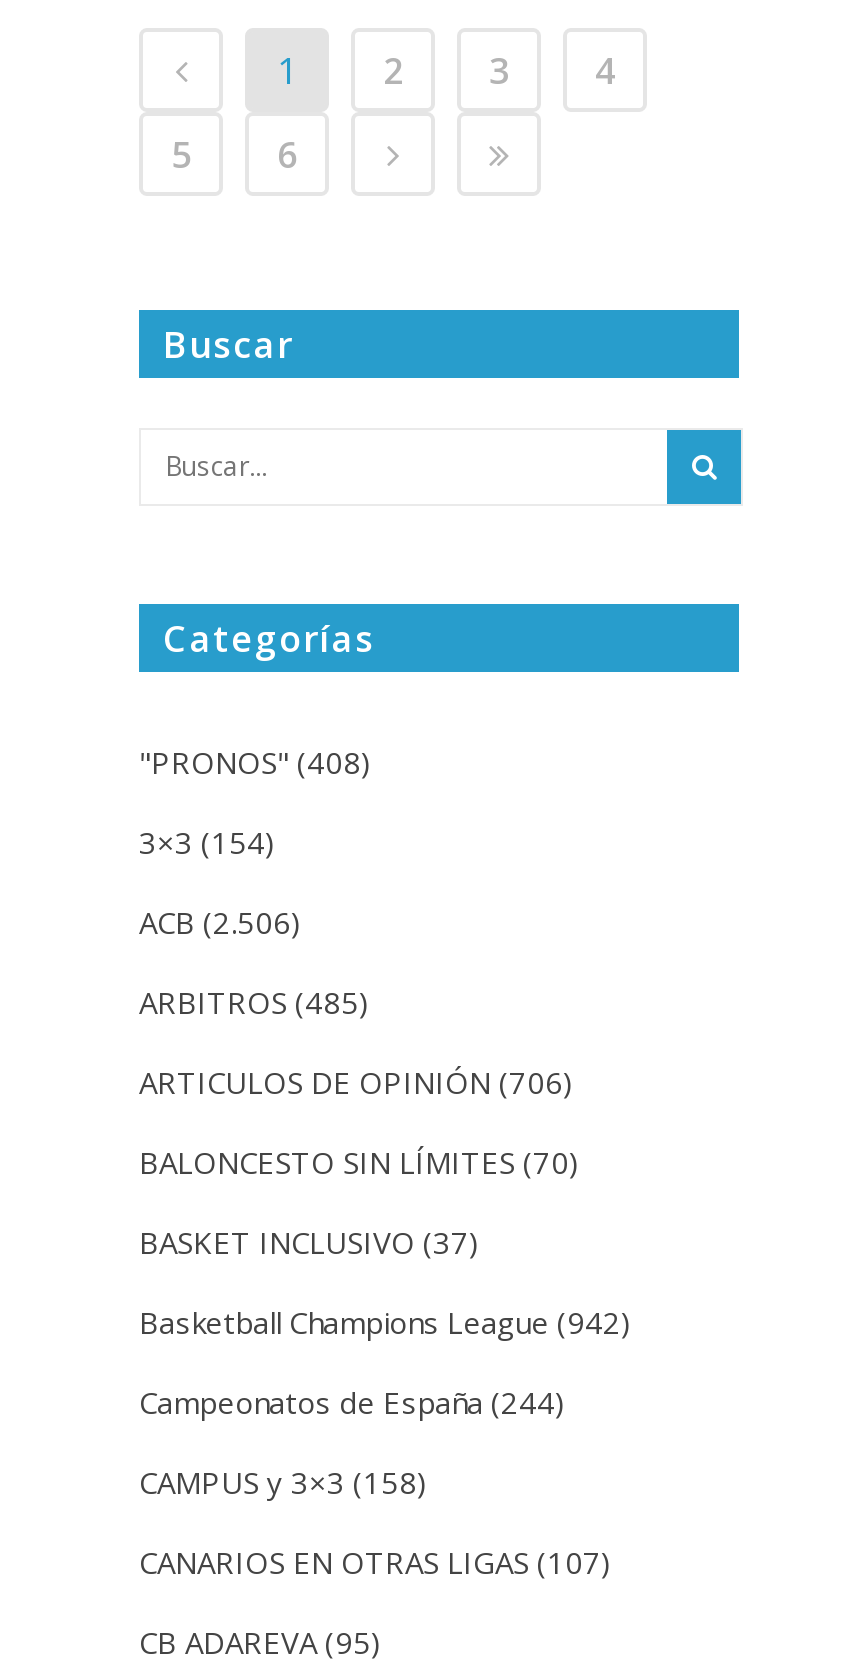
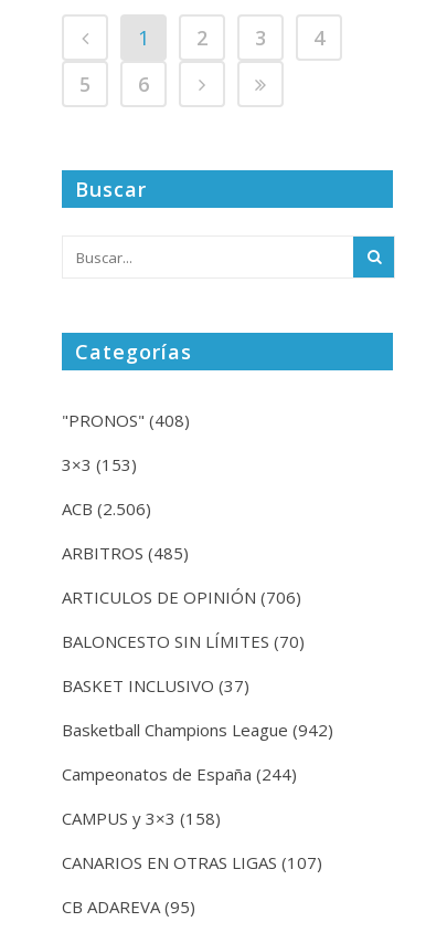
[139,822,275,862] 3×3 (154) -> [62,454,137,476] 3×3 (153)

